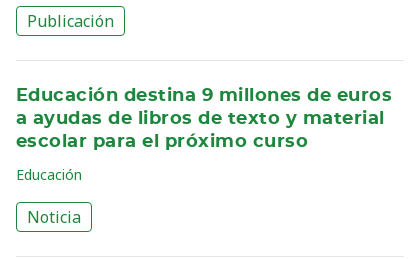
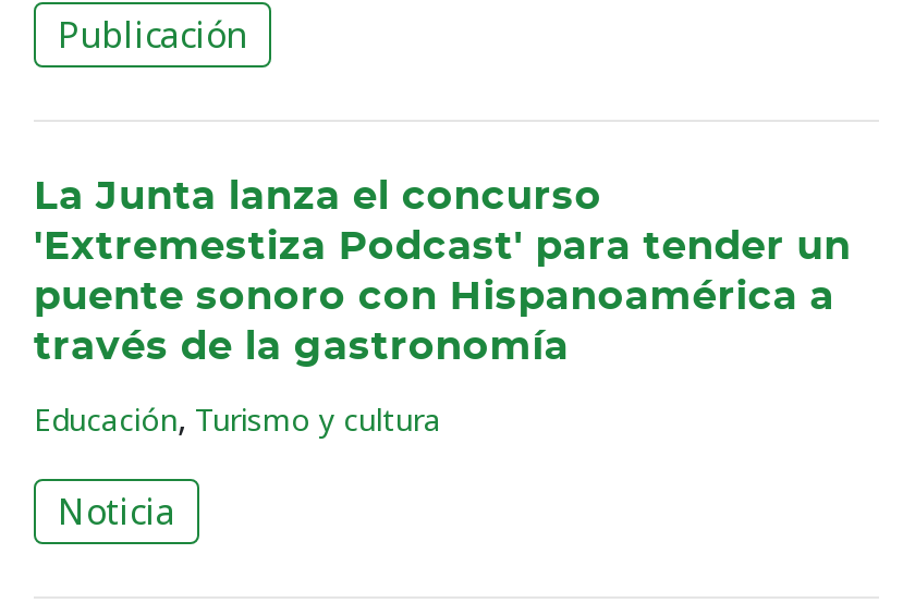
[16,87,392,151] Educación destina 9 millones de euros | a ayudas de libros de texto y material | escolar para el próximo curso -> [34,179,851,368] La Junta lanza el concurso | 'Extremestiza Podcast' para tender un | puente sonoro con Hispanoamérica a | través de la gastronomía
[16,165,82,184] Educación -> [34,394,441,442] Educación, Turismo y cultura

